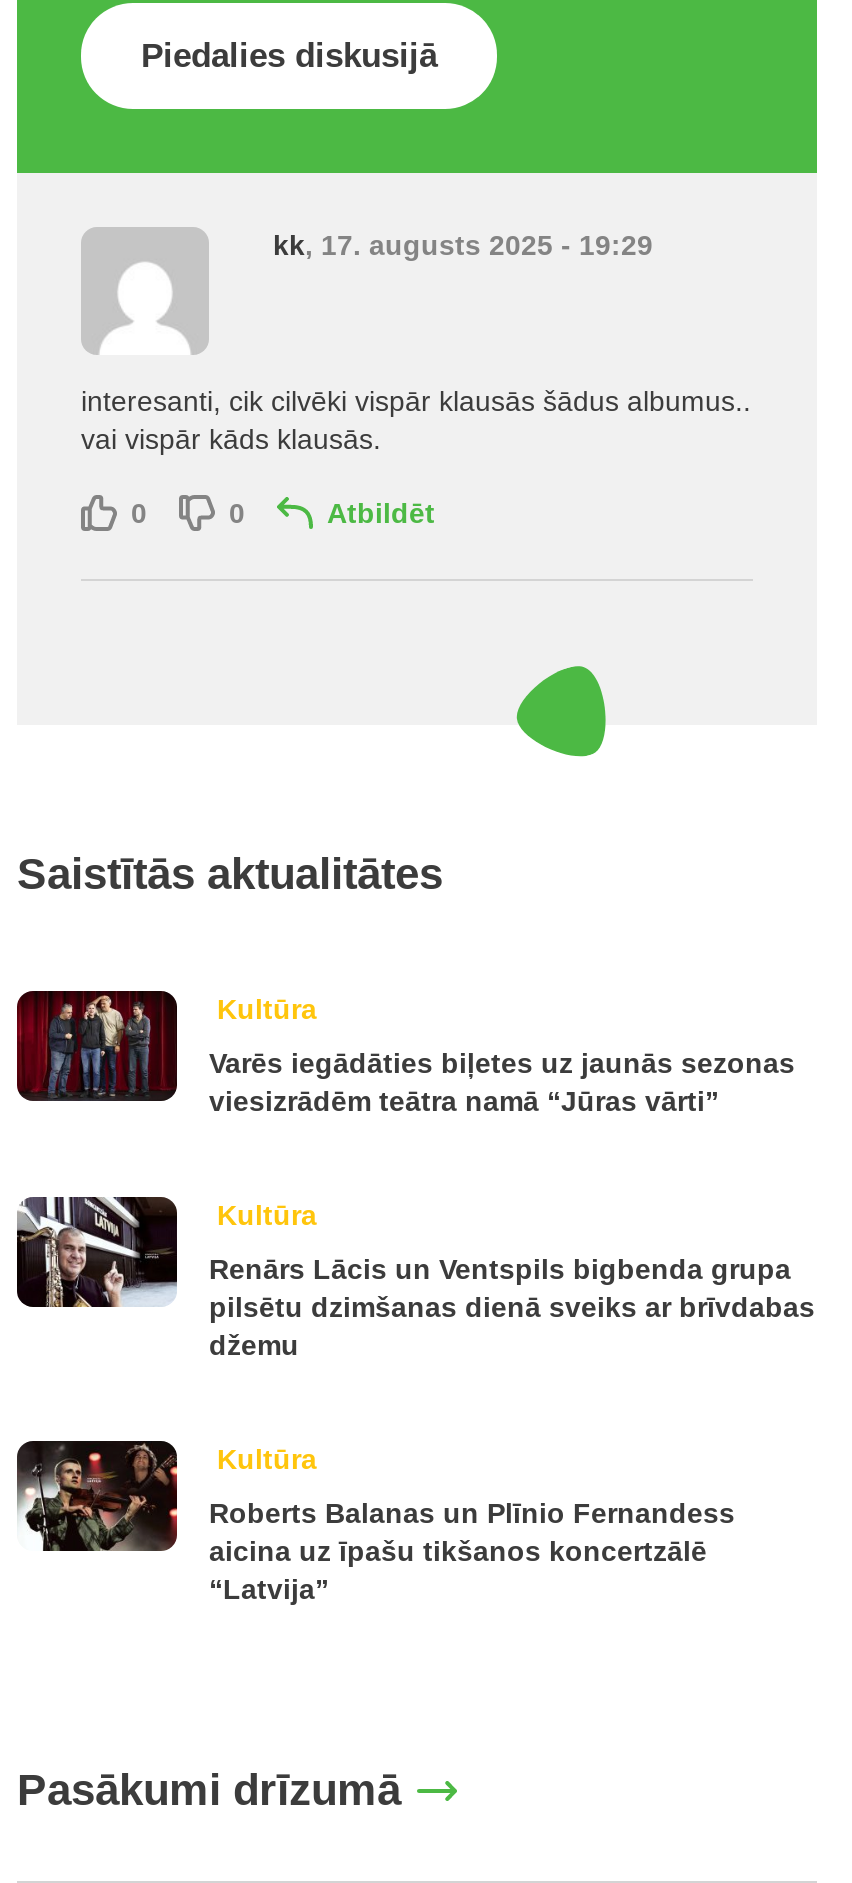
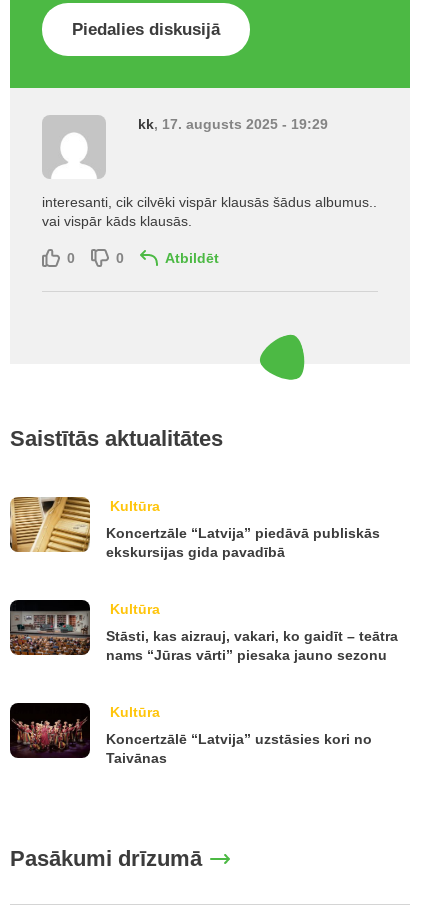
[15,989,795,1117] [image] | Varēs iegādāties biļetes uz jaunās sezonas | viesizrādēm teātra namā “Jūras vārti” -> [9,496,380,560] [image] | Koncertzāle “Latvija” piedāvā publiskās | ekskursijas gida pavadībā
[17,1195,815,1361] [image] | Renārs Lācis un Ventspils bigbenda grupa | pilsētu dzimšanas dienā sveiks ar brīvdabas | džemu -> [9,599,398,663] [image] | Stāsti, kas aizrauj, vakari, ko gaidīt – teātra | nams “Jūras vārti” piesaka jauno sezonu
[17,1445,735,1605] [image] | Roberts Balanas un Plīnio Fernandess | aicina uz īpašu tikšanos koncertzālē | “Latvija” -> [9,704,372,766] [image] | Koncertzālē “Latvija” uzstāsies kori no | Taivānas

